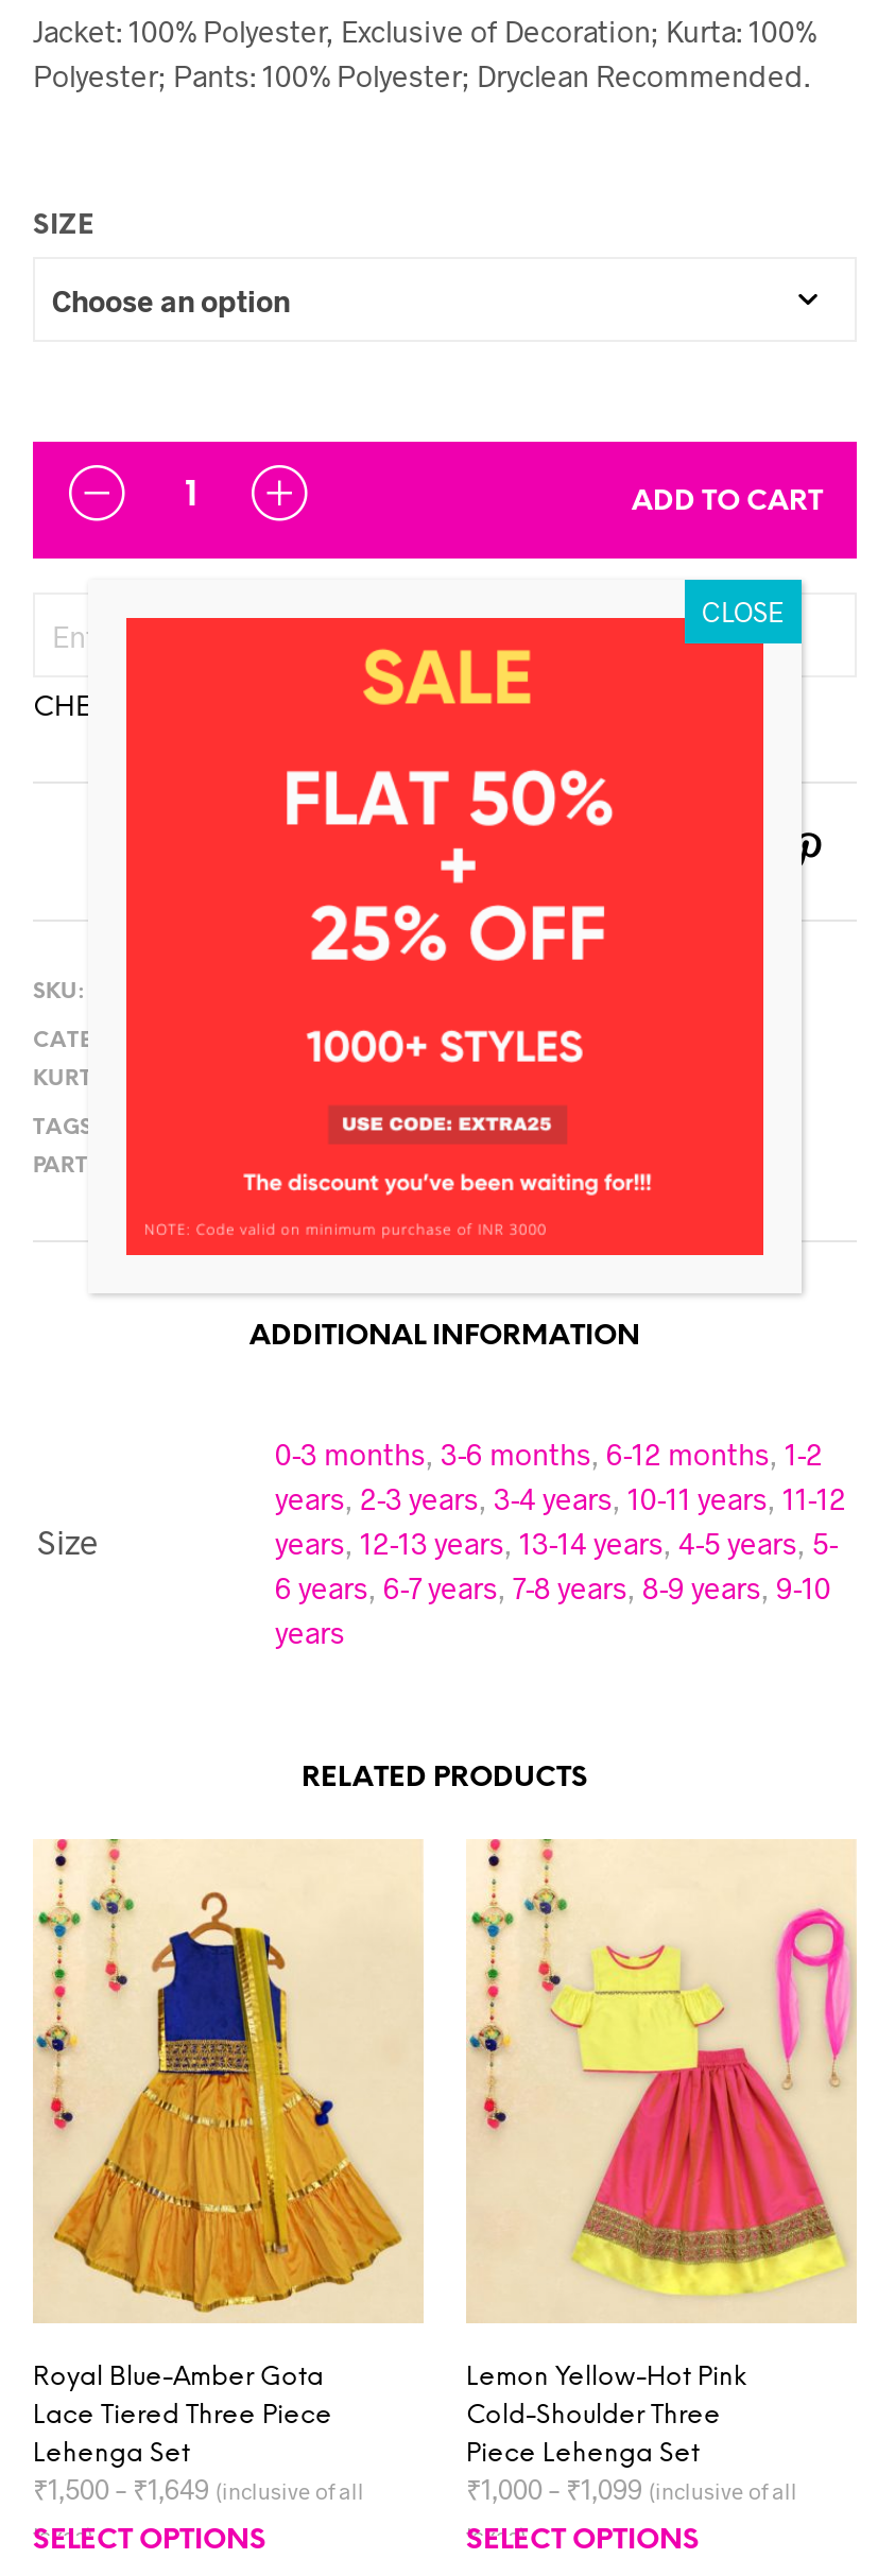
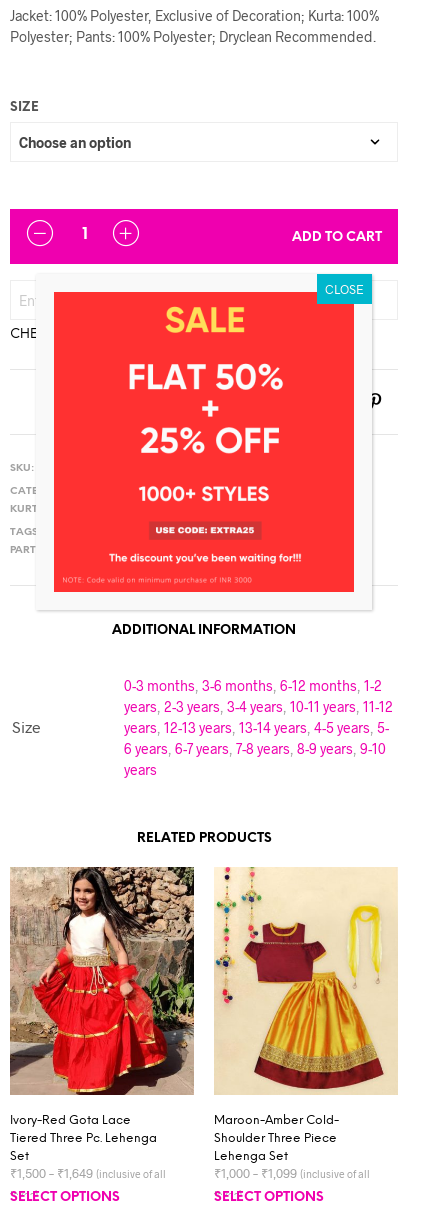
[33,1839,424,2468] [image] | Royal Blue-Amber Gota | Lace Tiered Three Piece | Lehenga Set -> [9,866,195,1163] [image] | Ivory-Red Gota Lace | Tiered Three Pc. Lehenga | Set
[466,1907,853,2468] [image] | Lemon Yellow-Hot Pink | Cold-Shoulder Three | Piece Lehenga Set -> [214,900,395,1163] [image] | Maroon-Amber Cold- | Shoulder Three Piece | Lehenga Set

